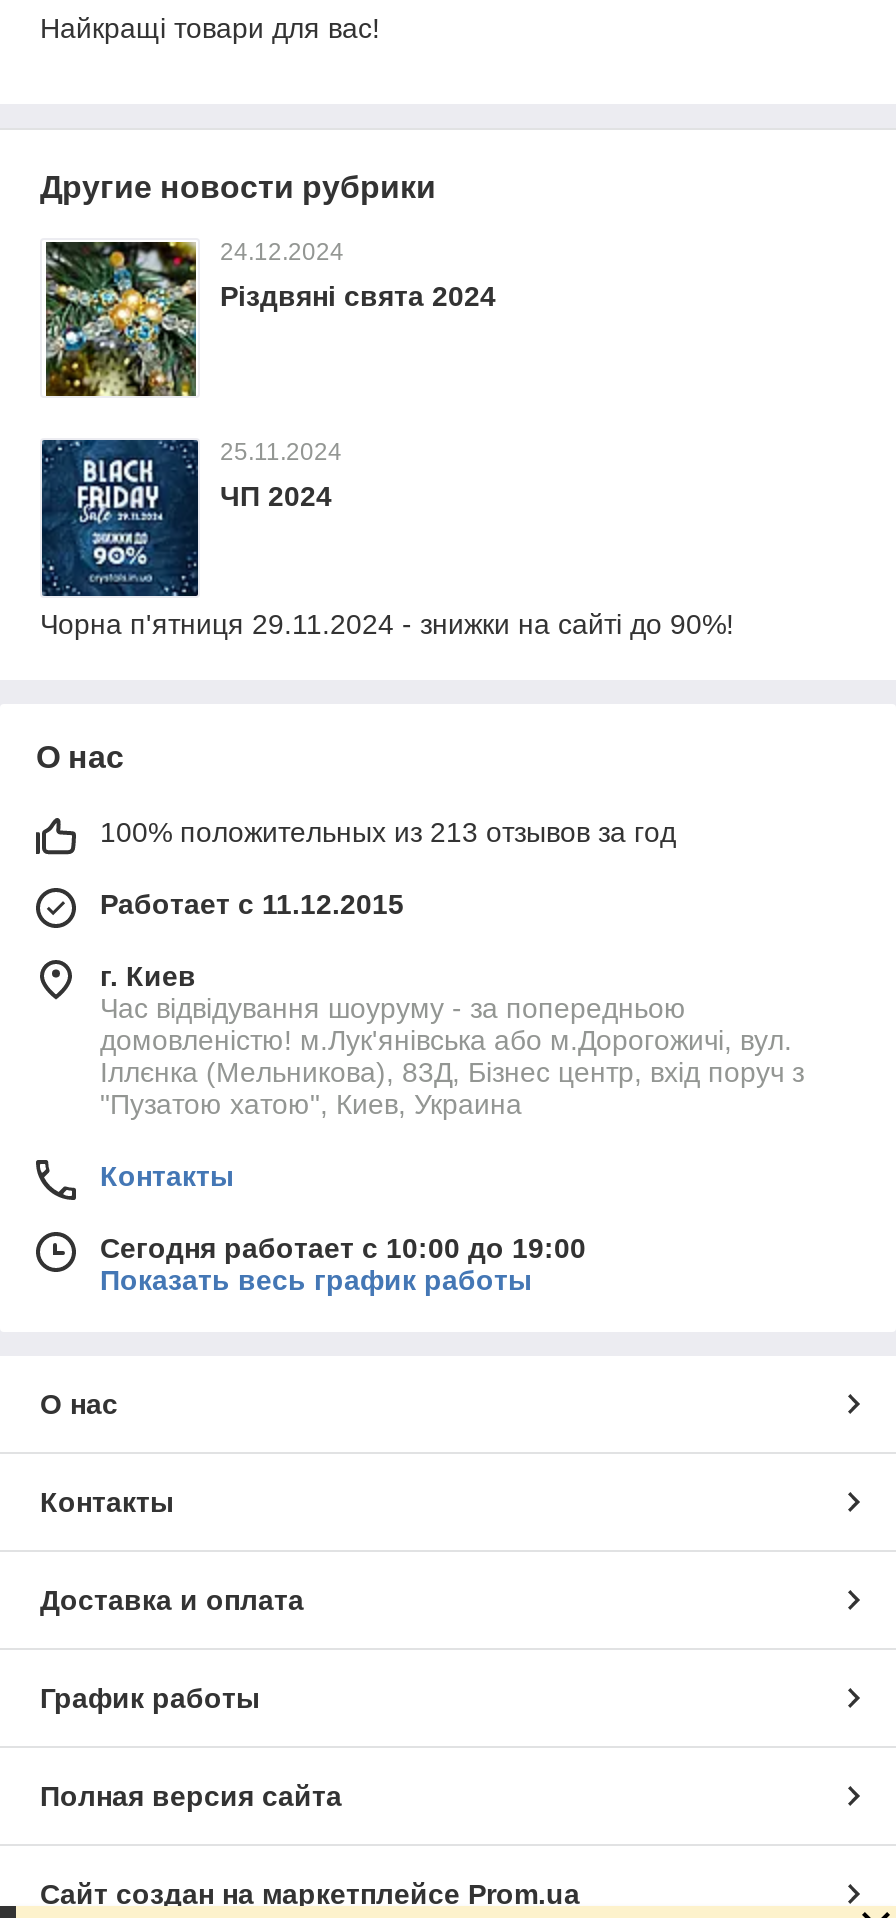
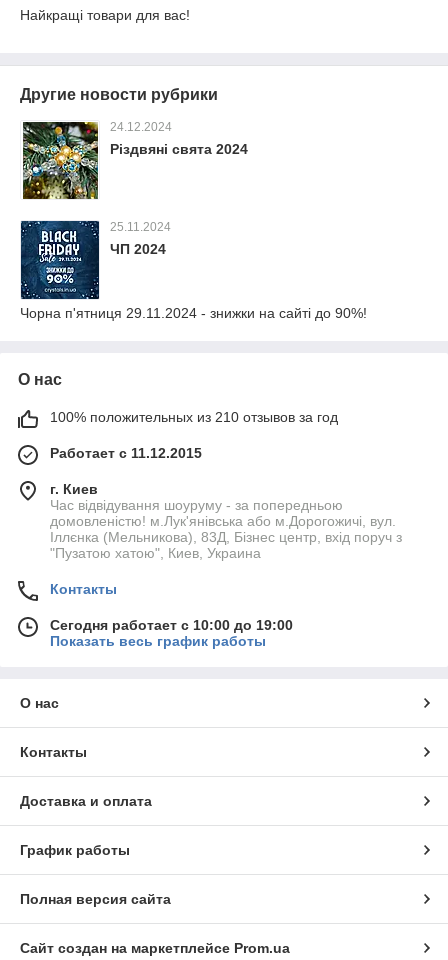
[100,816,676,848] 100% положительных из 213 отзывов за год -> [50,409,338,425] 100% положительных из 210 отзывов за год

